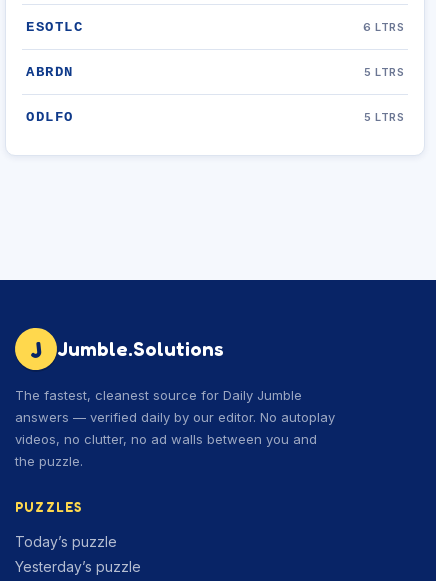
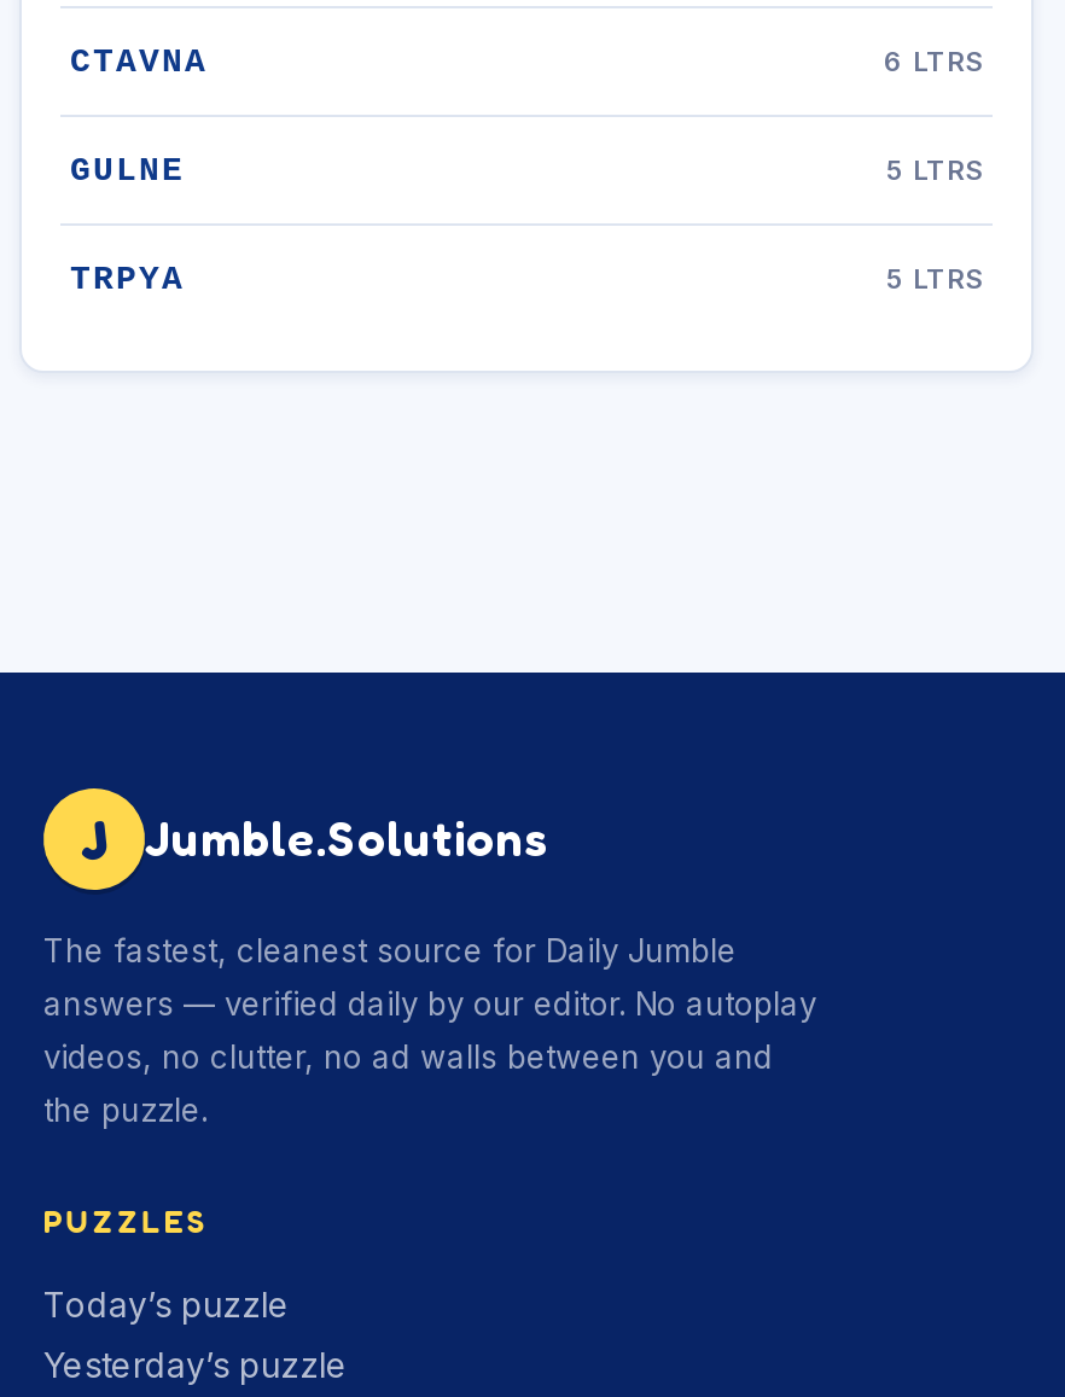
[26,19,83,35] ESOTLC -> [70,42,208,81] CTAVNA
[26,64,73,80] ABRDN -> [70,151,185,190] GULNE
[26,109,73,125] ODLFO -> [70,260,185,298] TRPYA

